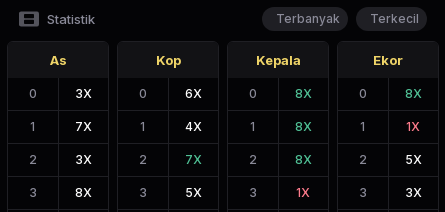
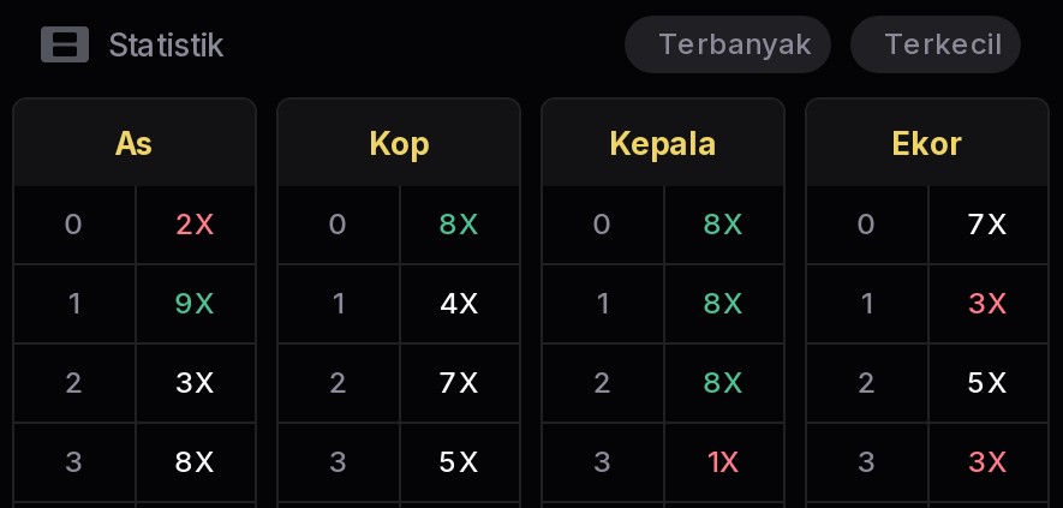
[75,86,92,101] 3X -> [175,205,216,241] 2X
[185,86,202,101] 6X -> [439,205,480,241] 8X
[405,86,422,101] 8X -> [968,205,1008,241] 7X
[75,119,92,134] 7X -> [175,285,216,321] 9X
[406,119,420,134] 1X -> [968,285,1008,321] 3X

